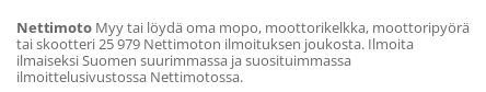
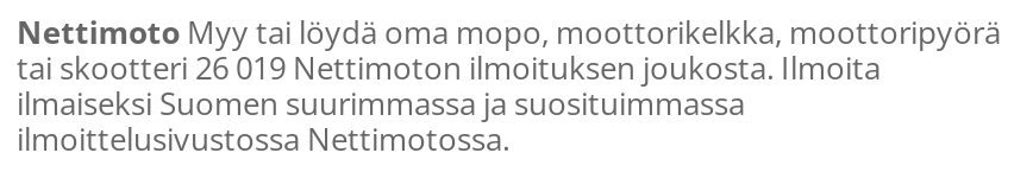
[16,34,414,54] tai skootteri 25 979 Nettimoton ilmoituksen joukosta. Ilmoita -> [17,47,881,90] tai skootteri 26 019 Nettimoton ilmoituksen joukosta. Ilmoita

